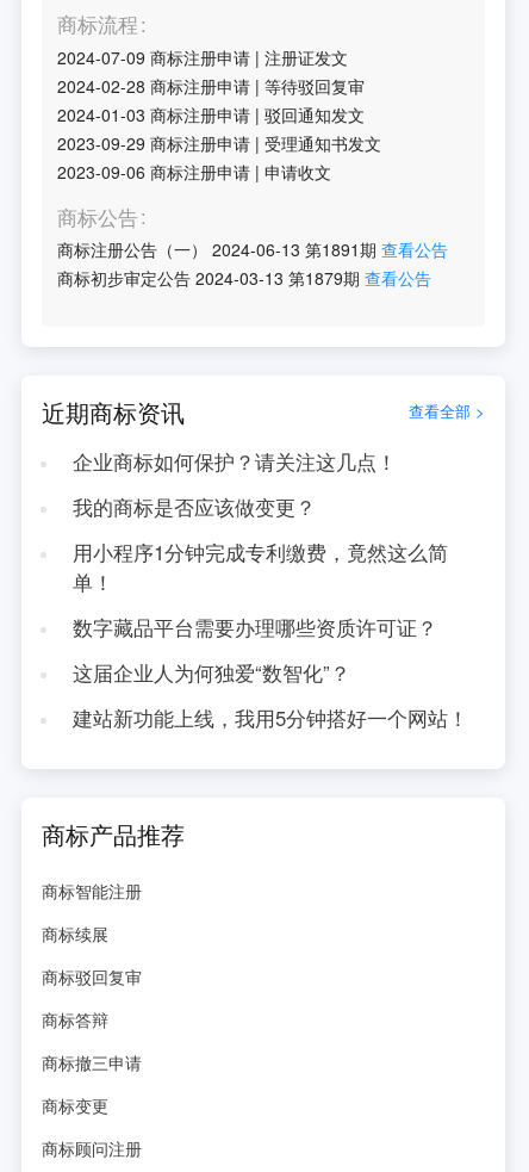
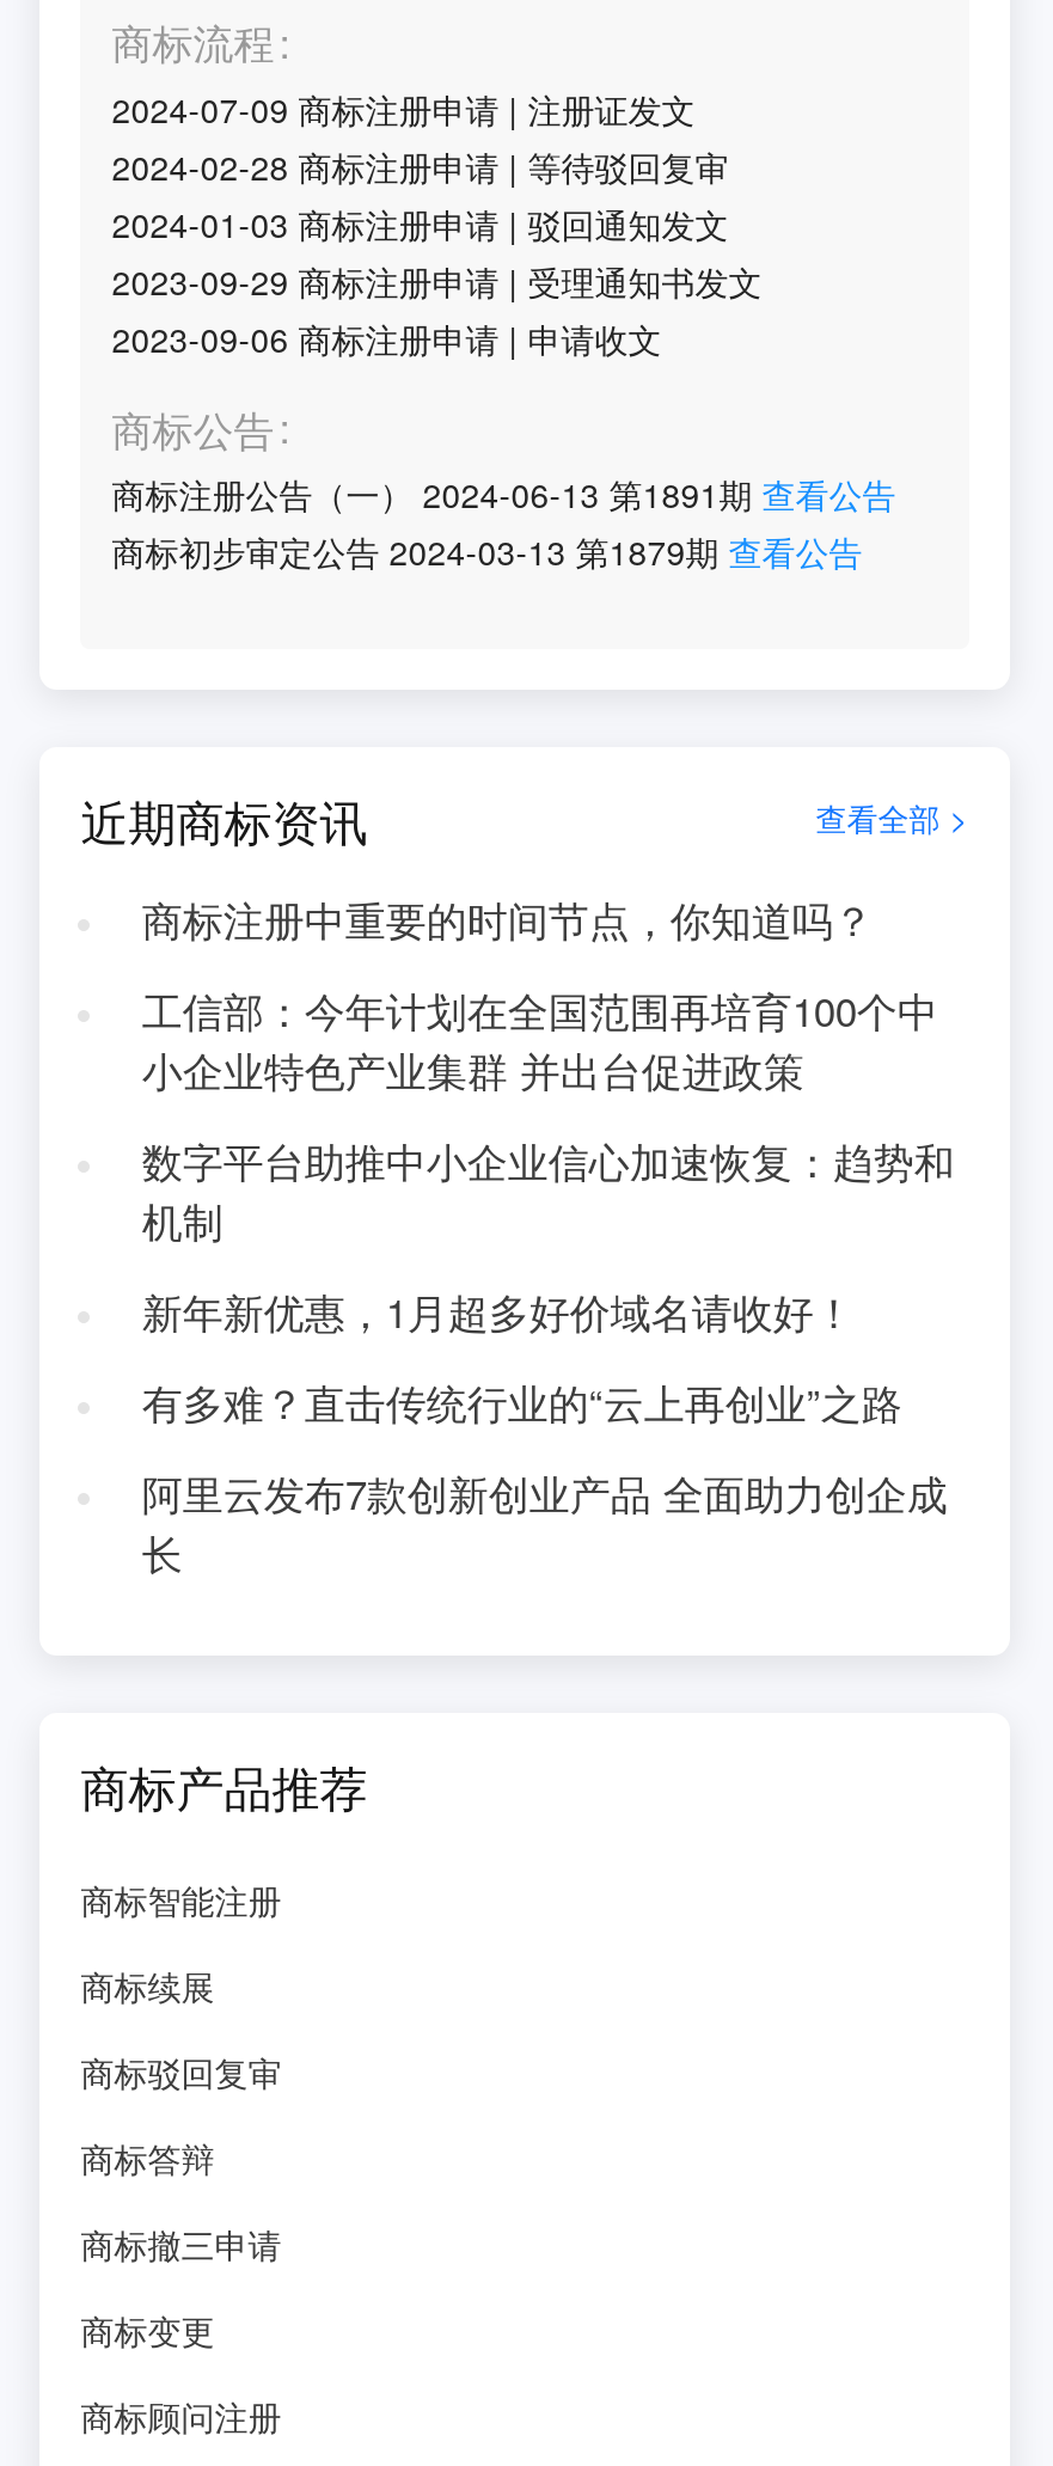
[72,447,397,476] 企业商标如何保护？请关注这几点！ -> [142,891,873,948] 商标注册中重要的时间节点，你知道吗？
[72,492,315,521] 我的商标是否应该做变更？ -> [142,981,938,1099] 工信部：今年计划在全国范围再培育100个中 | 小企业特色产业集群 并出台促进政策
[72,538,448,596] 用小程序1分钟完成专利缴费，竟然这么简 | 单！ -> [142,1132,955,1249] 数字平台助推中小企业信心加速恢复：趋势和 | 机制
[72,613,437,641] 数字藏品平台需要办理哪些资质许可证？ -> [142,1283,854,1340] 新年新优惠，1月超多好价域名请收好！
[72,658,350,687] 这届企业人为何独爱“数智化”？ -> [142,1373,902,1431] 有多难？直击传统行业的“云上再创业”之路
[72,703,468,732] 建站新功能上线，我用5分钟搭好一个网站！ -> [142,1464,947,1581] 阿里云发布7款创新创业产品 全面助力创企成 | 长

